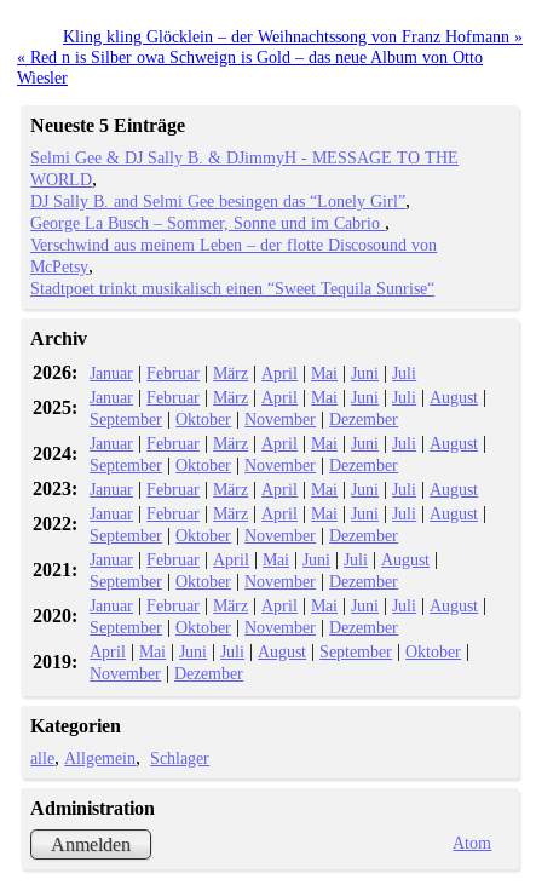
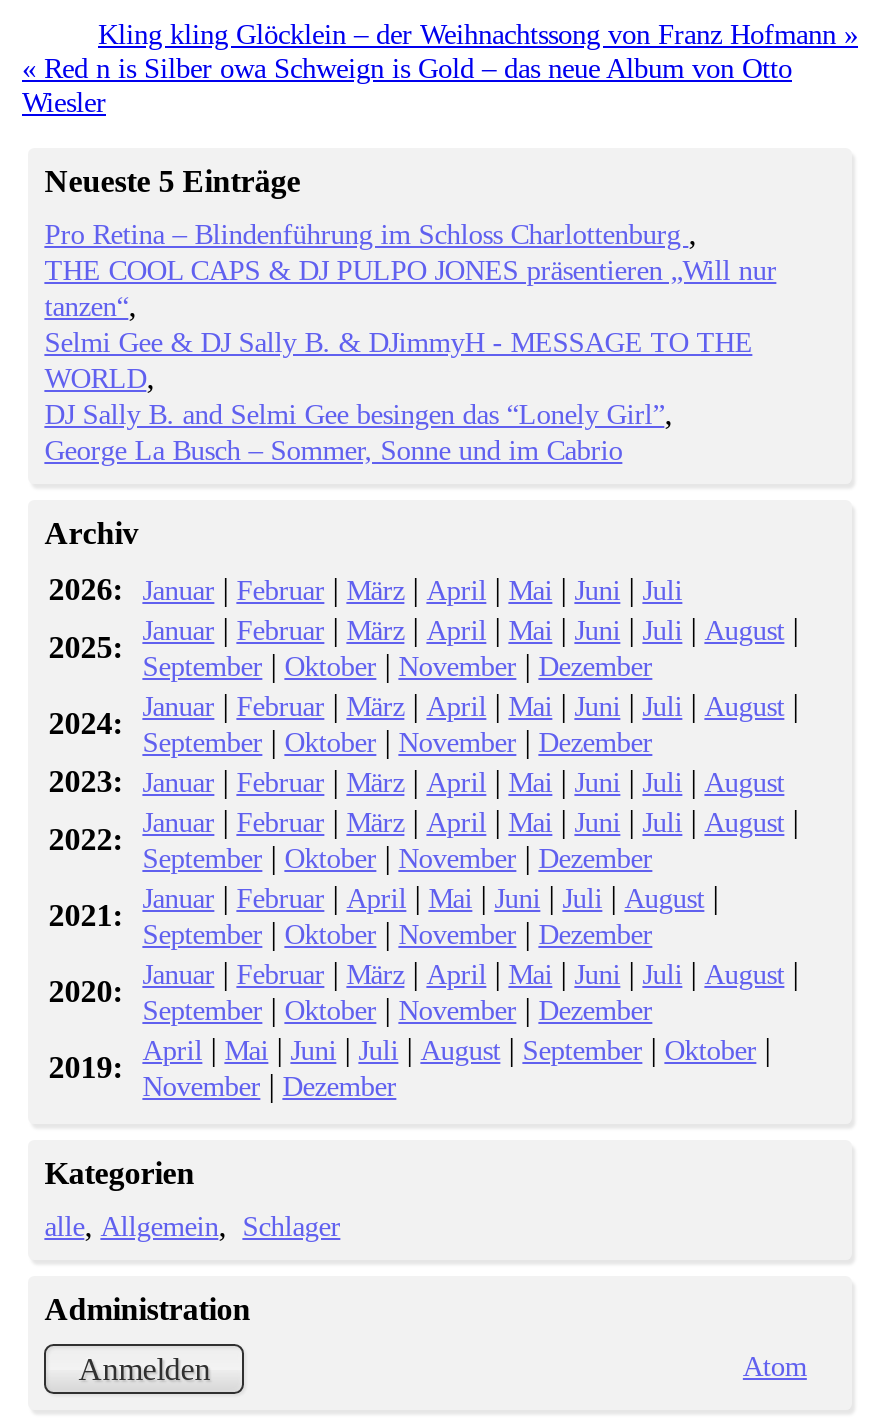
none -> [44,219,776,323] Pro Retina – Blindenführung im Schloss Charlottenburg | THE COOL CAPS & DJ PULPO JONES präsentieren „Will nur | tanzen“
moved [30,148,459,233] -> [44,327,752,467]: Selmi Gee & DJ Sally B. & DJimmyH - MESSAGE TO THE | WORLD | DJ Sally B. and Selmi Gee besingen das “Lonely Girl” | George La Busch – Sommer, Sonne und im Cabrio
[30,235,437,298] Verschwind aus meinem Leben – der flotte Discosound von | McPetsy | Stadtpoet trinkt musikalisch einen “Sweet Tequila Sunrise“ -> none

